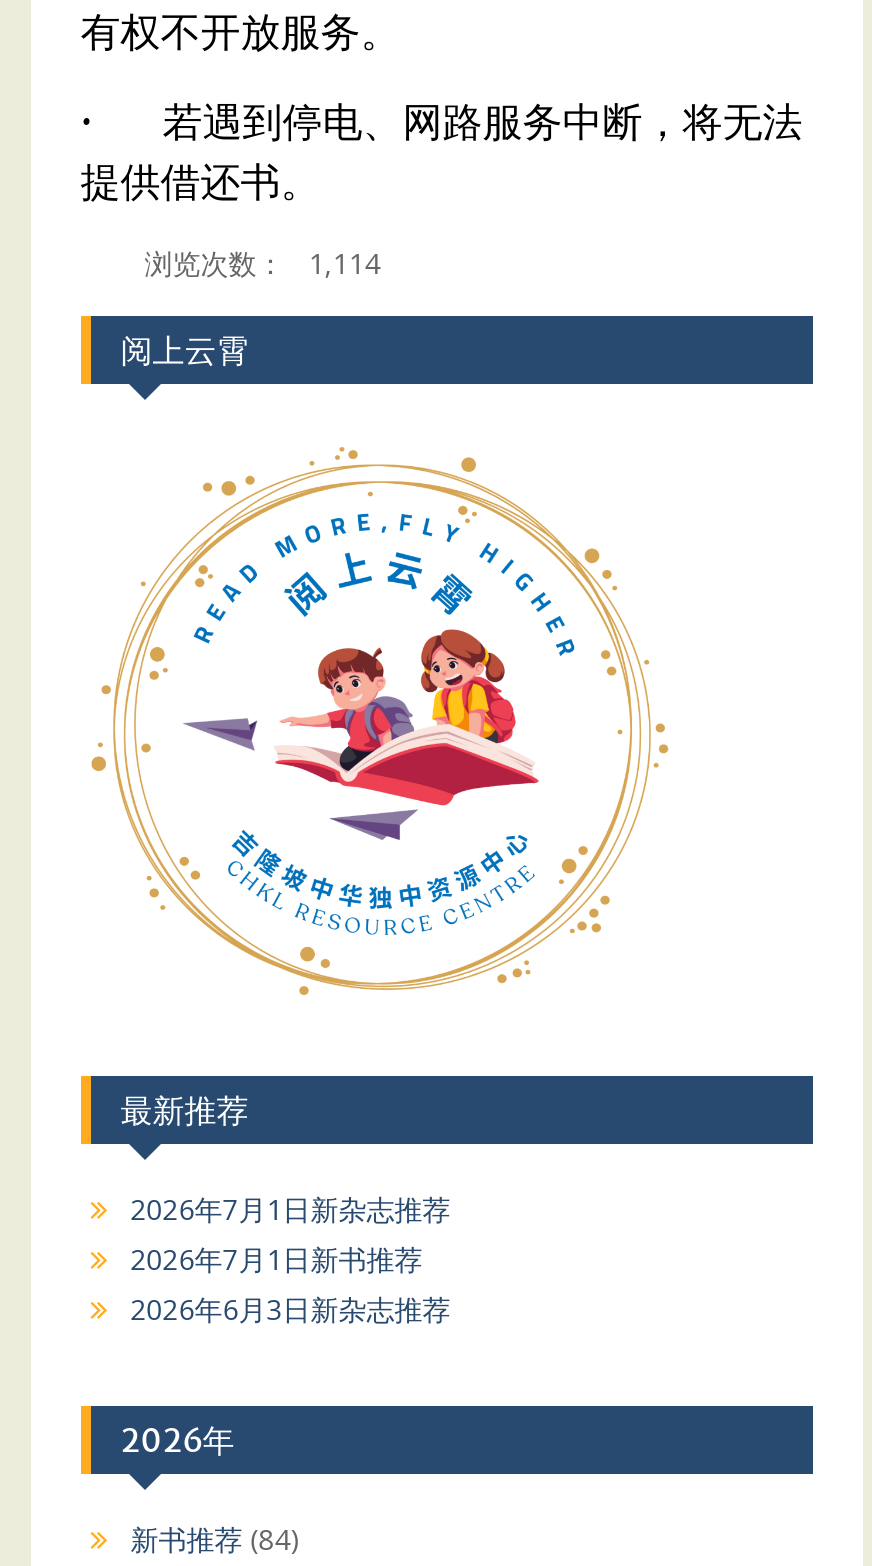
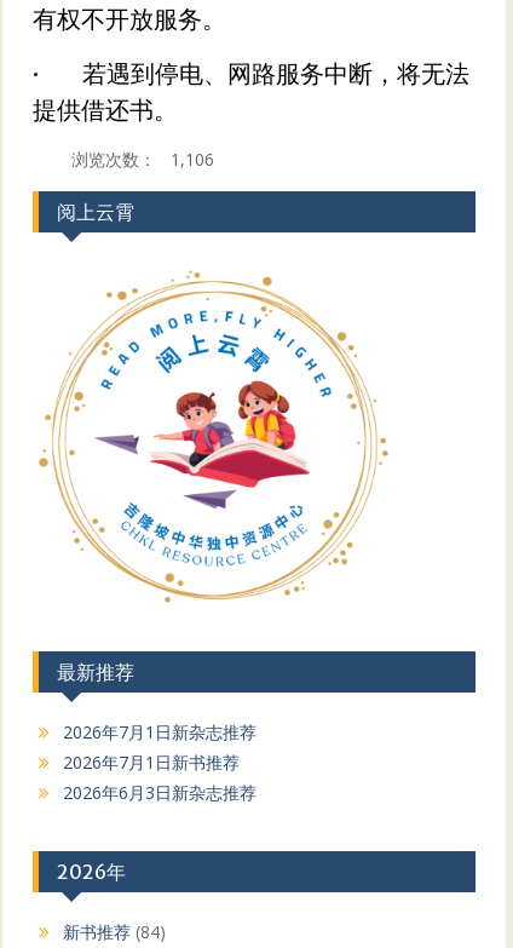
[144,244,380,282] 浏览次数： 1,114 -> [71,148,214,171] 浏览次数： 1,106

